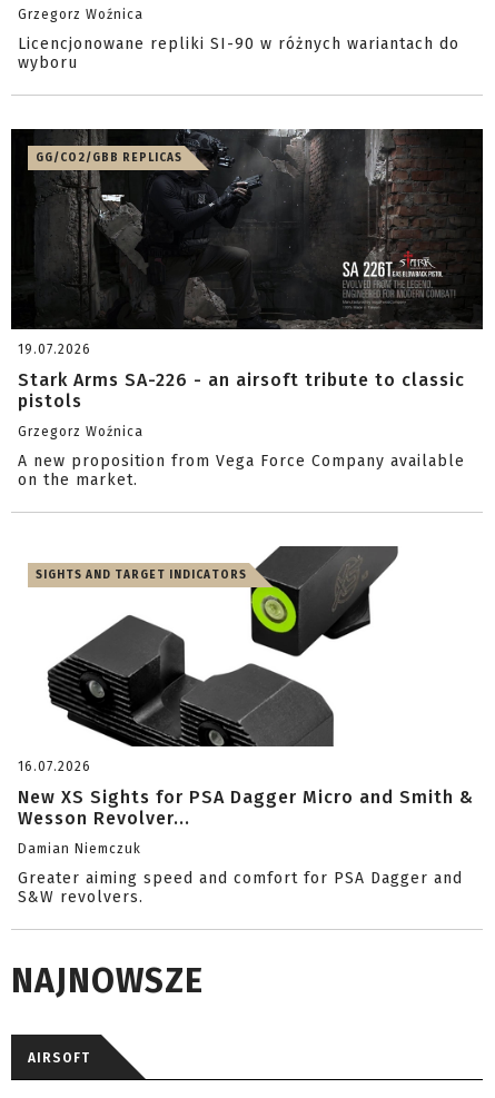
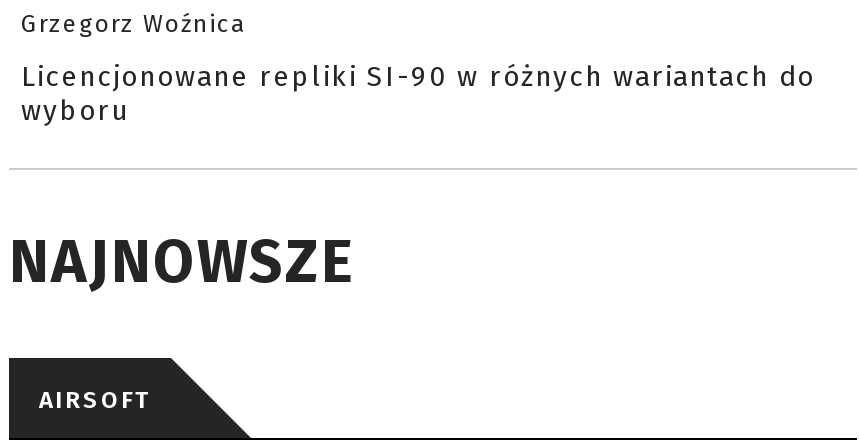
[10,128,484,330] [image] | GG/CO2/GBB REPLICAS -> none
[18,341,465,489] 19.07.2026 | Stark Arms SA-226 - an airsoft tribute to classic | pistols | Grzegorz Woźnica | A new proposition from Vega Force Company available | on the market. -> none
[36,545,399,748] [image] | SIGHTS AND TARGET INDICATORS -> none
[18,759,474,907] 16.07.2026 | New XS Sights for PSA Dagger Micro and Smith & | Wesson Revolver... | Damian Niemczuk | Greater aiming speed and comfort for PSA Dagger and | S&W revolvers. -> none

